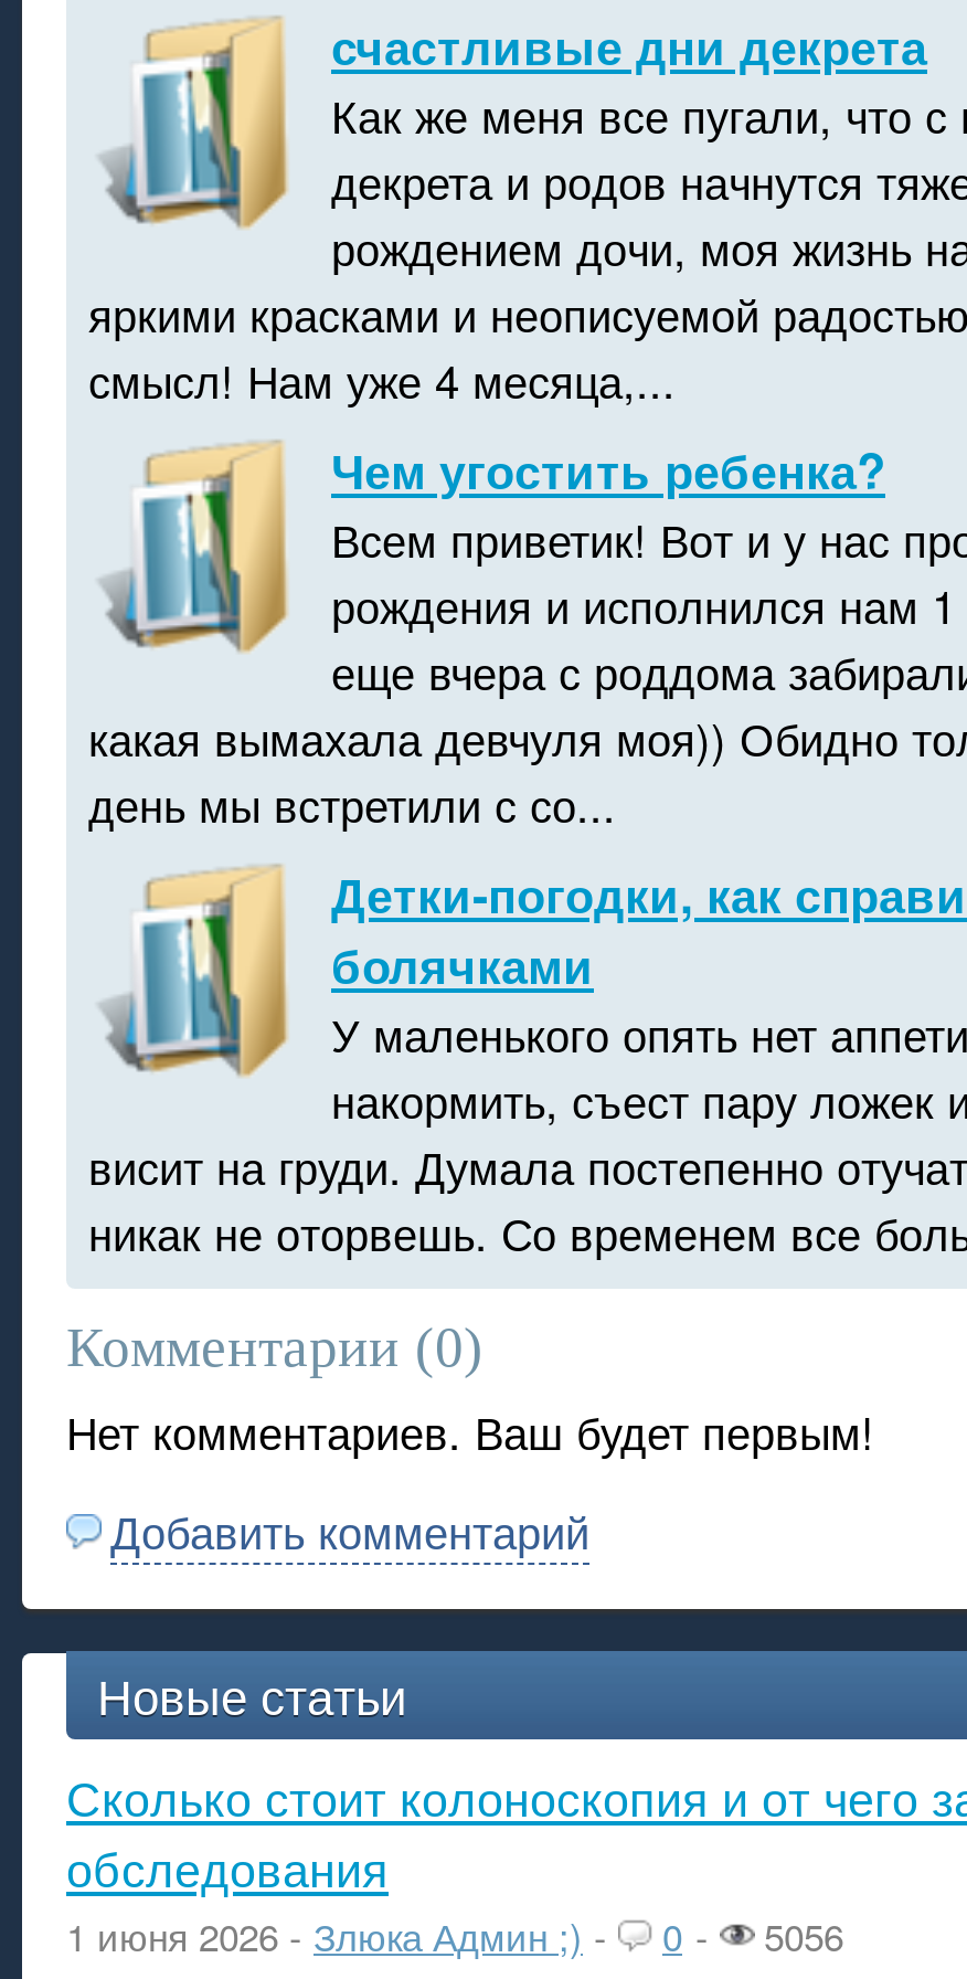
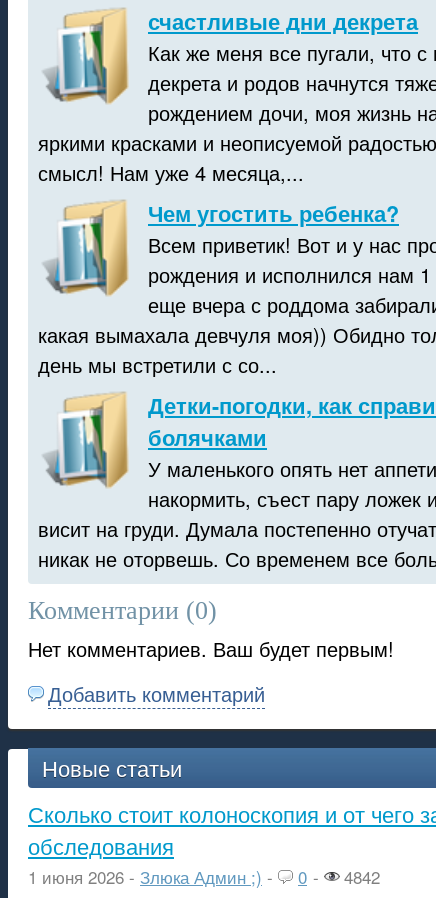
[66,1907,843,1962] 1 июня 2026 - Злюка Админ ;) - 0 - 5056 -> [28,864,380,889] 1 июня 2026 - Злюка Админ ;) - 0 - 4842

